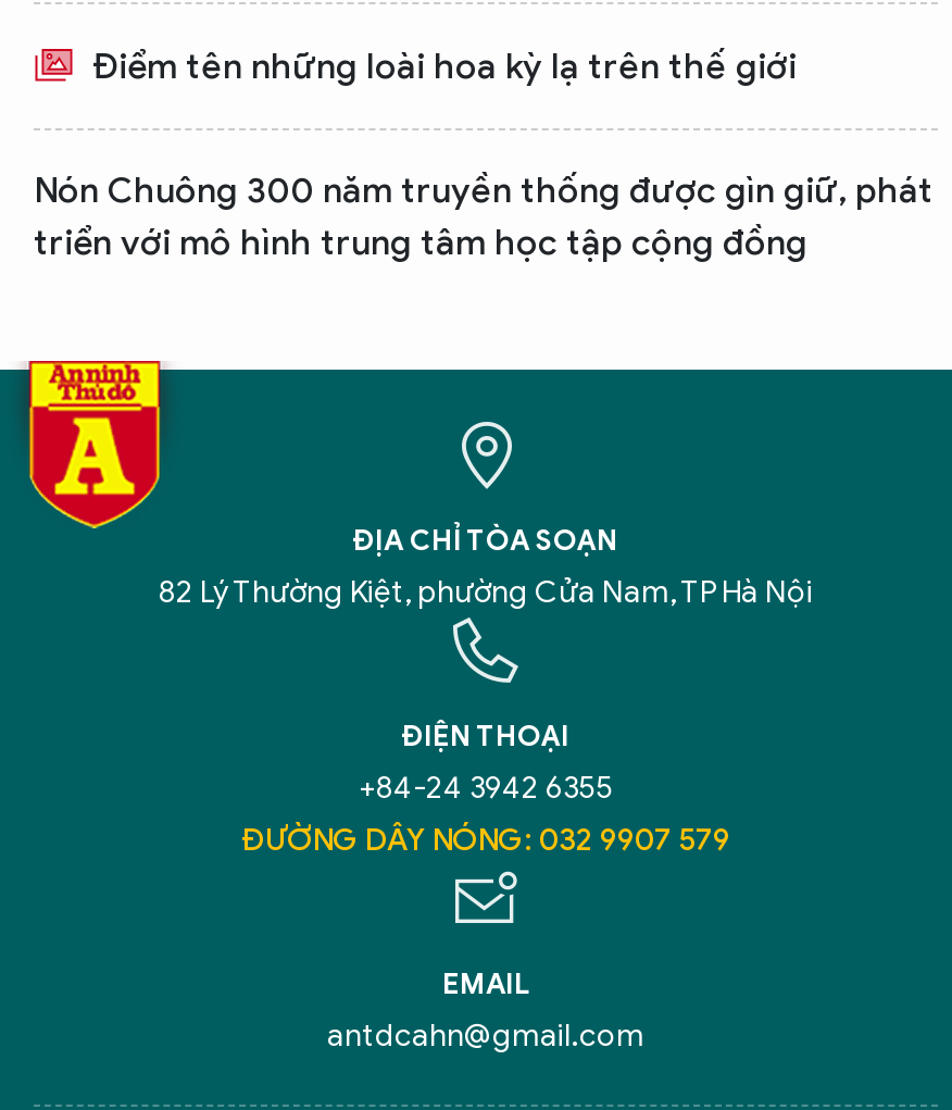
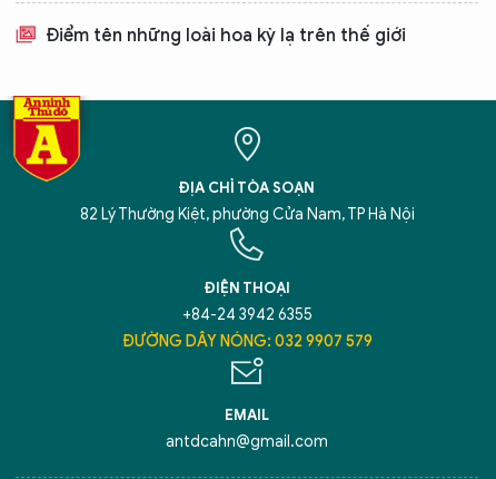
[34,170,934,265] Nón Chuông 300 năm truyền thống được gìn giữ, phát | triển với mô hình trung tâm học tập cộng đồng -> none

